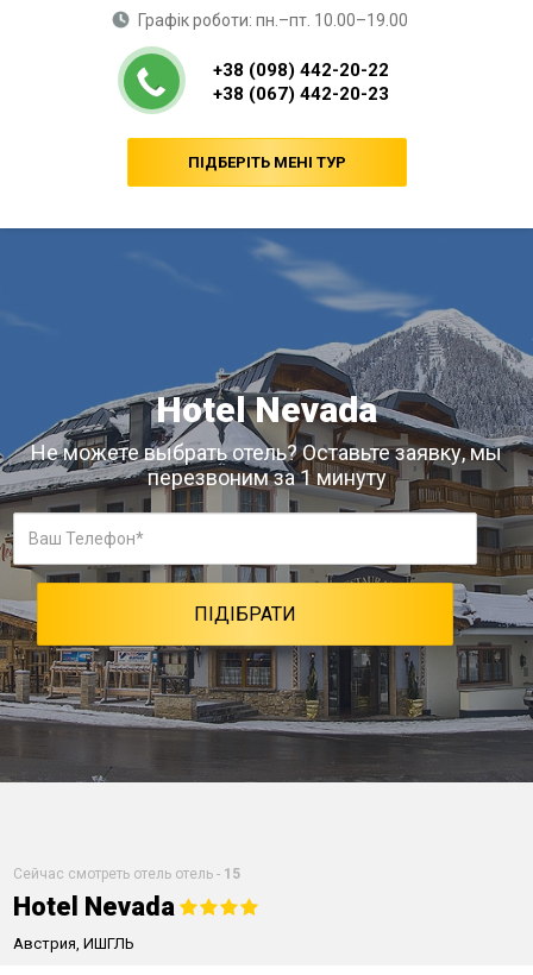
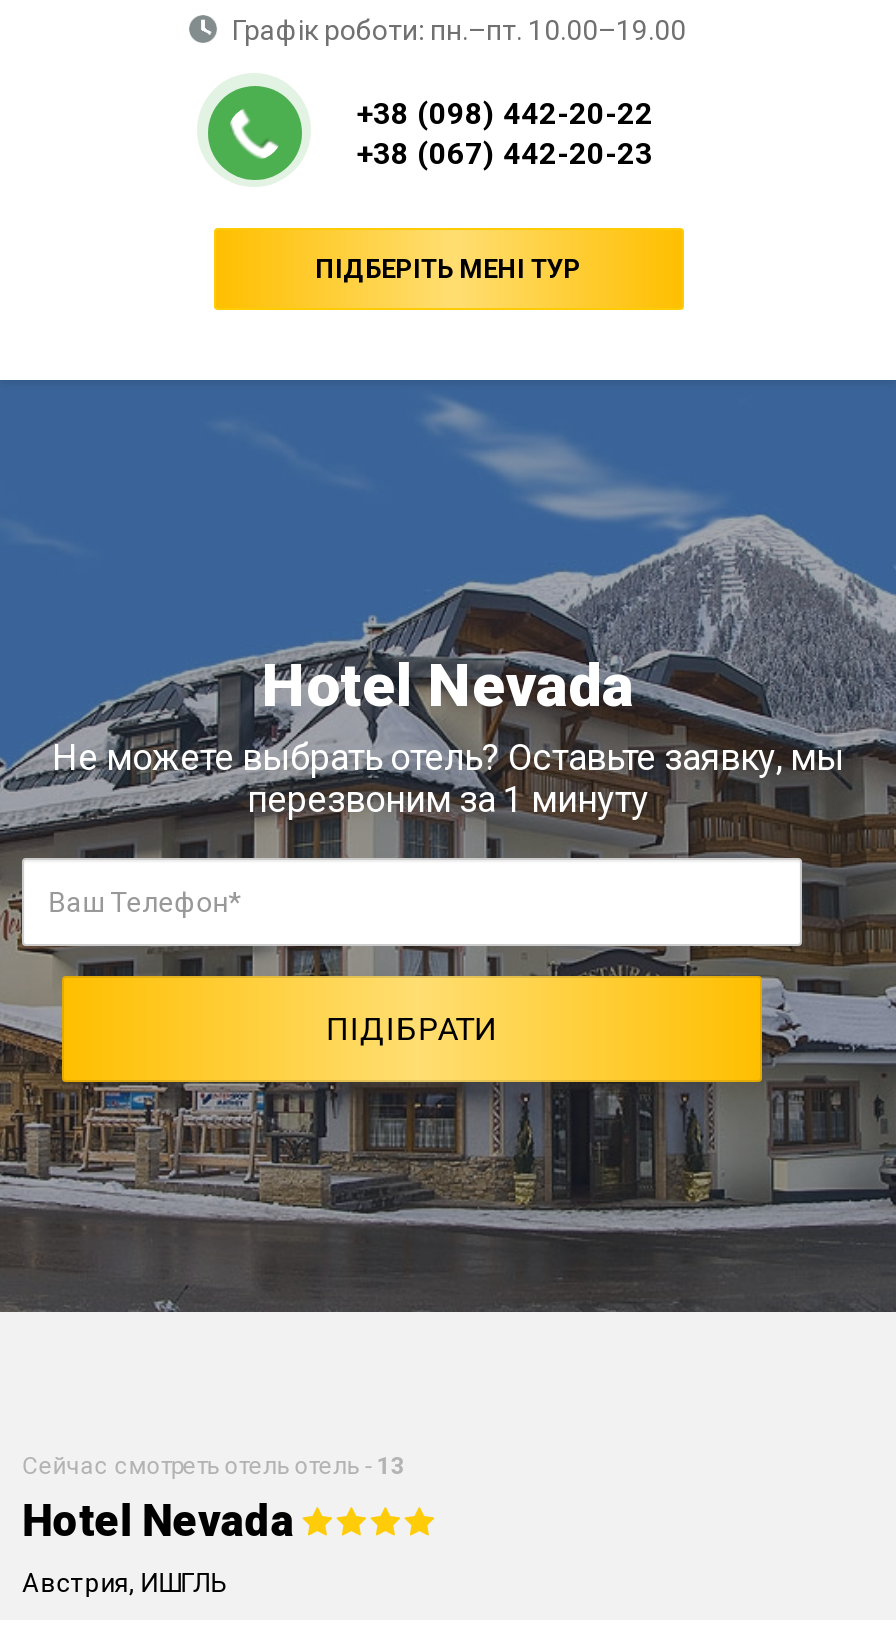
[13,865,241,882] Сейчас смотреть отель отель - 15 -> [22,1452,404,1480] Сейчас смотреть отель отель - 13

